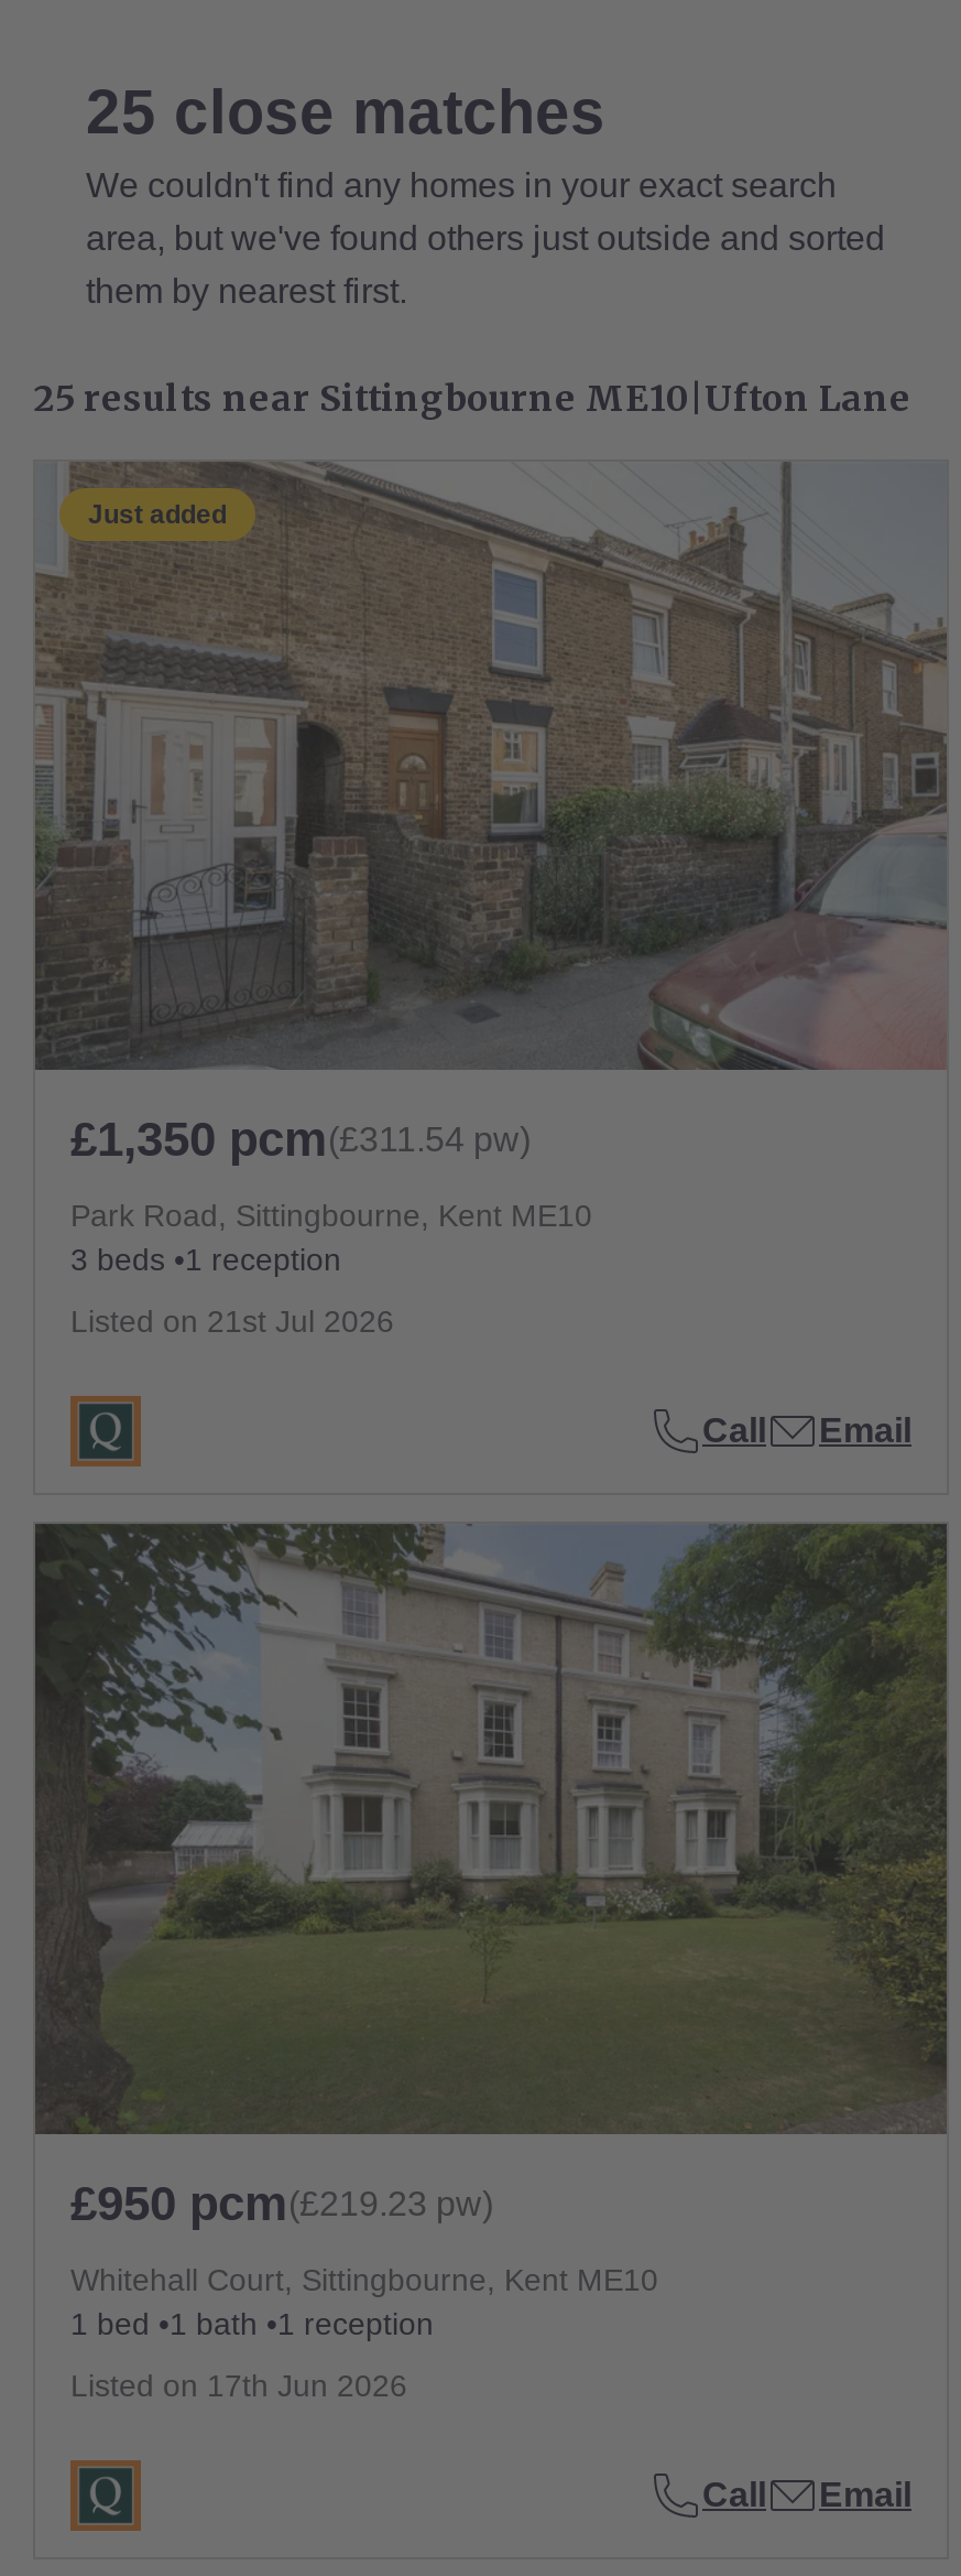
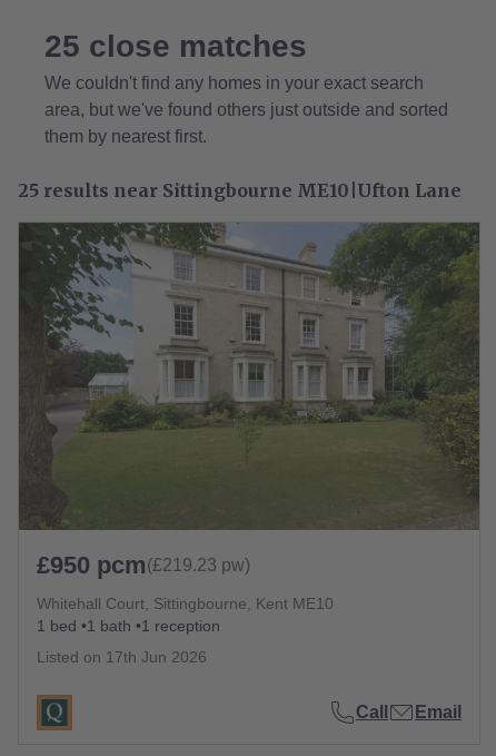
[33,459,947,1070] [image] | Just added -> none
[70,1113,911,1450] £1,350 pcm(£311.54 pw) | Park Road, Sittingbourne, Kent ME10 | 3 beds 1 reception | Listed on 21st Jul 2026 | Call | Email -> none

